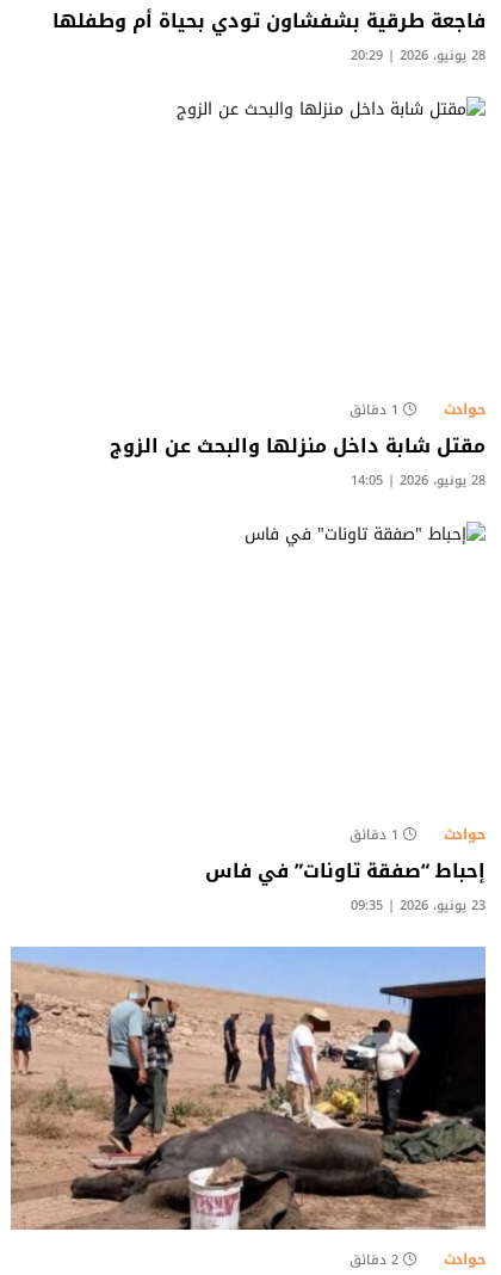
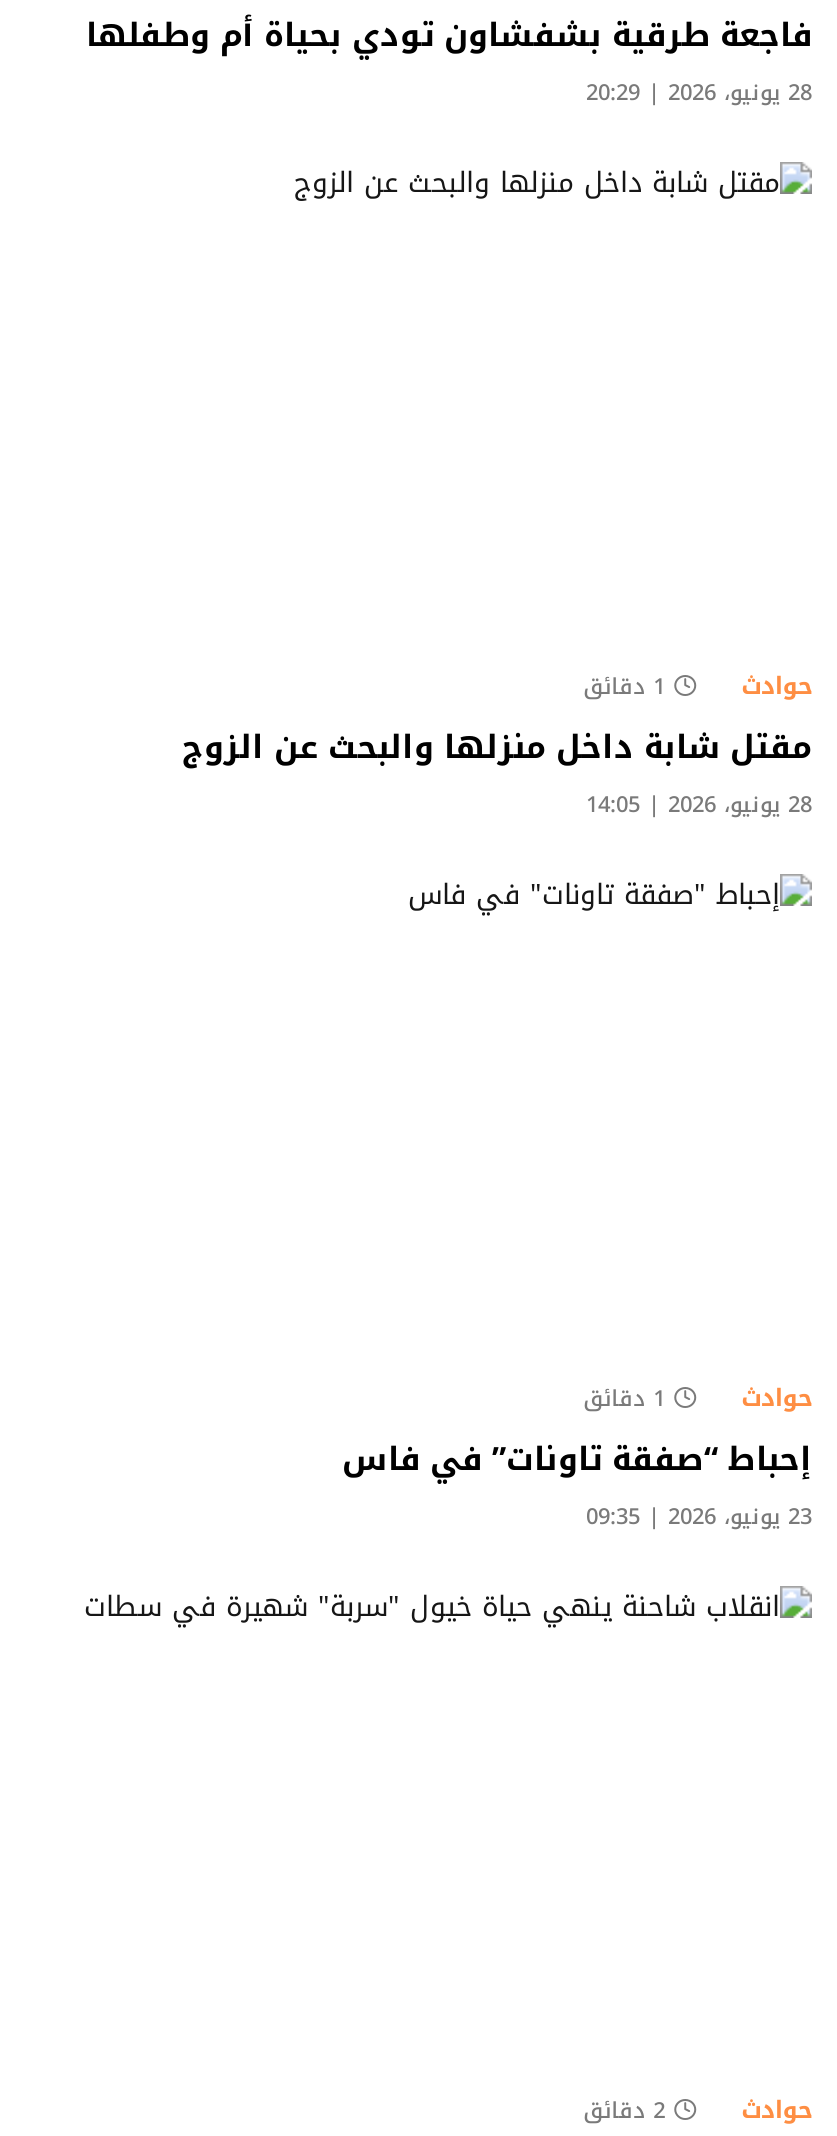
[10,946,487,1231] [image] -> none

